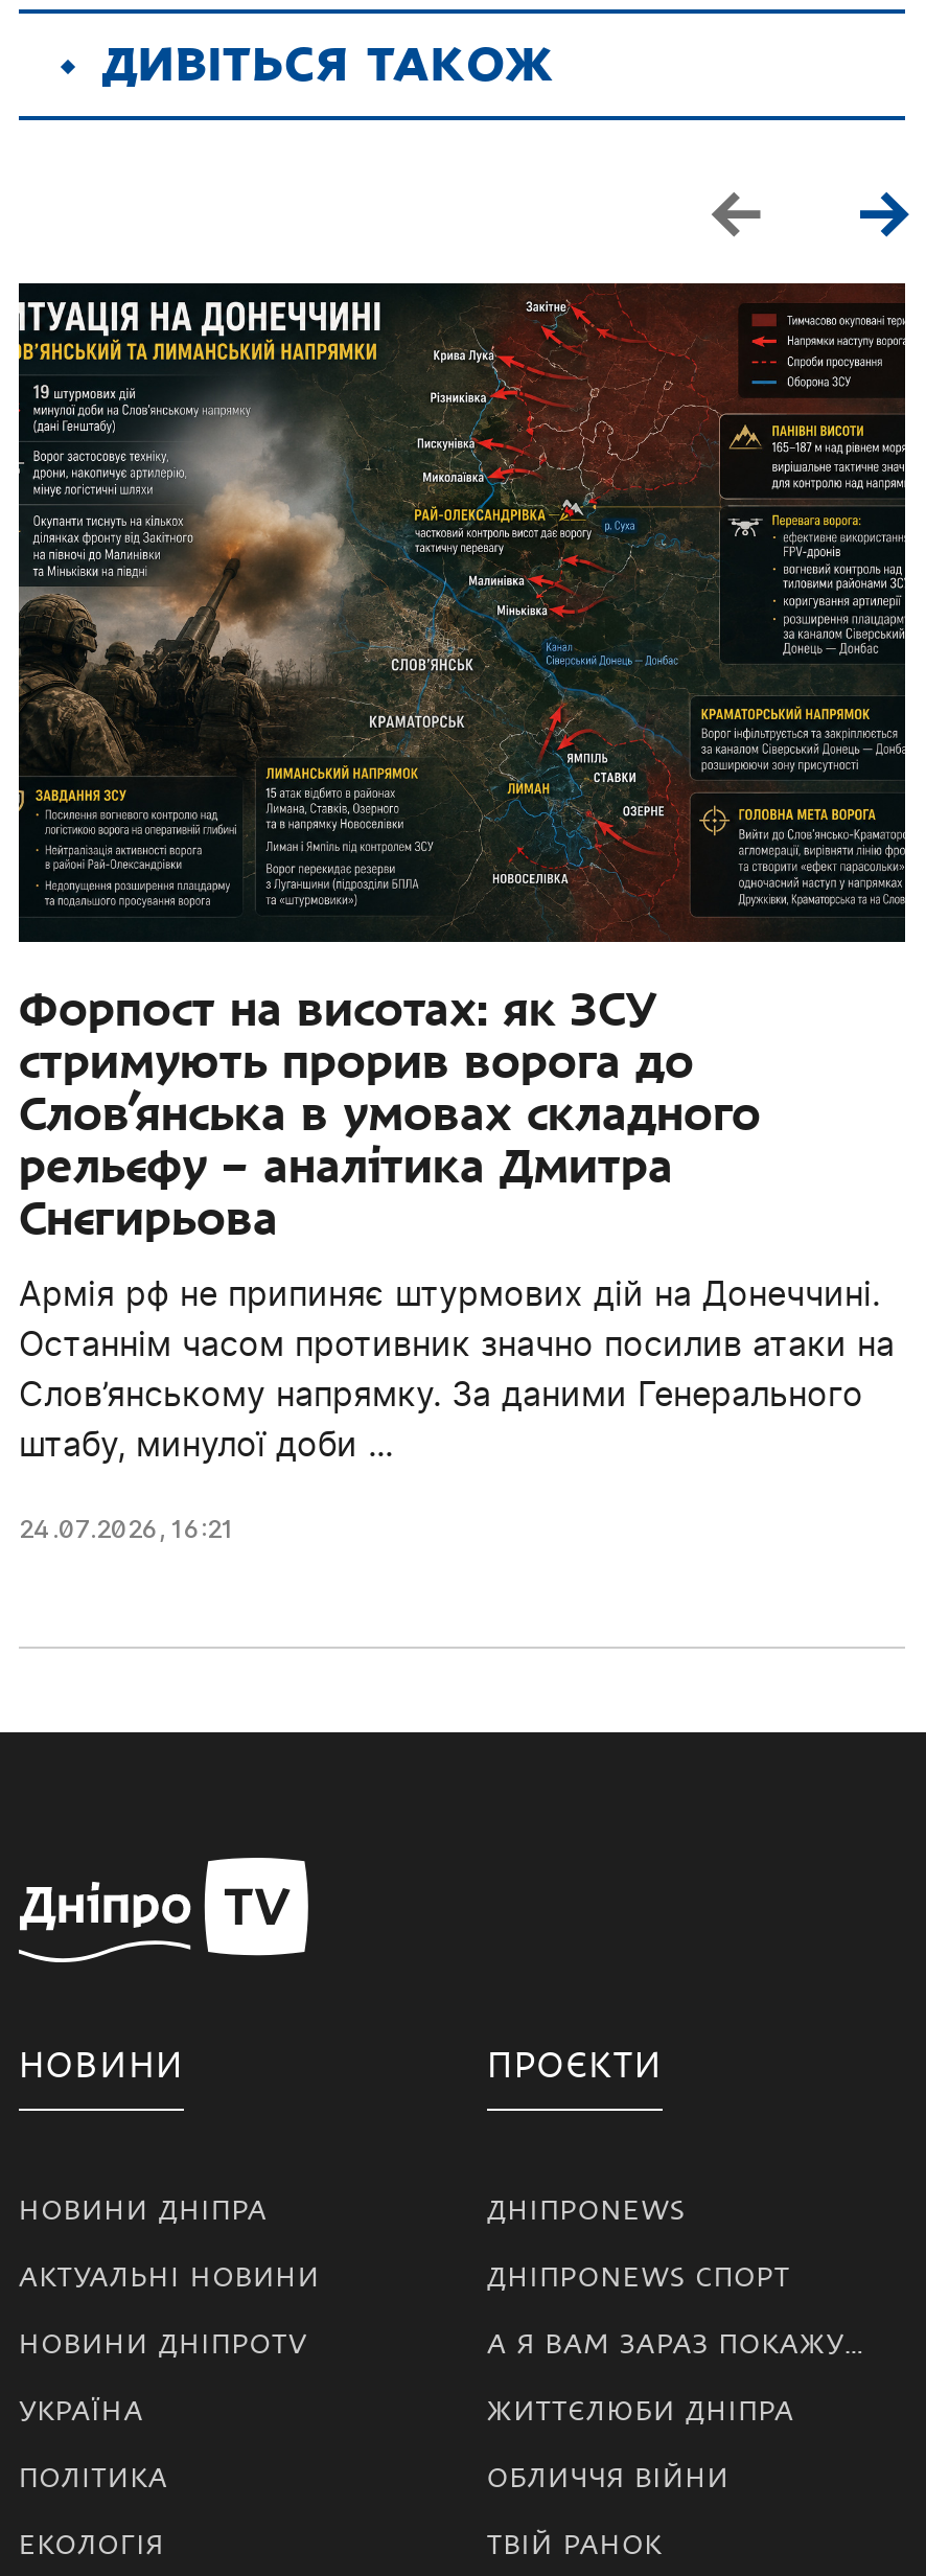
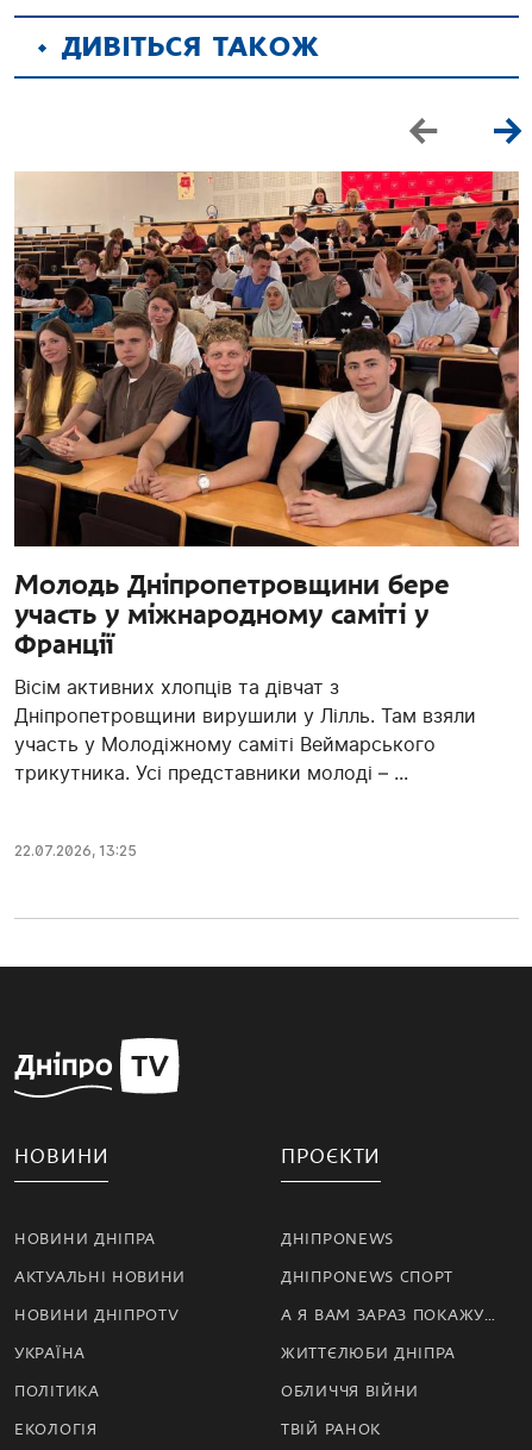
[17,281,907,1247] [image] | Форпост на висотах: як ЗСУ | стримують прорив ворога до | Слов’янська в умовах складного | рельєфу – аналітика Дмитра | Снєгирьова -> [13,170,520,659] [image] | Молодь Дніпропетровщини бере | участь у міжнародному саміті у | Франції
[19,1274,895,1466] Армія рф не припиняє штурмових дій на Донеччині. | Останнім часом противник значно посилив атаки на | Слов’янському напрямку. За даними Генерального | штабу, минулої доби ... -> [14,675,476,784] Вісім активних хлопців та дівчат з | Дніпропетровщини вирушили у Лілль. Там взяли | участь у Молодіжному саміті Веймарського | трикутника. Усі представники молоді – ...
[19,1514,234,1546] 24.07.2026, 16:21 -> [14,841,137,859] 22.07.2026, 13:25

